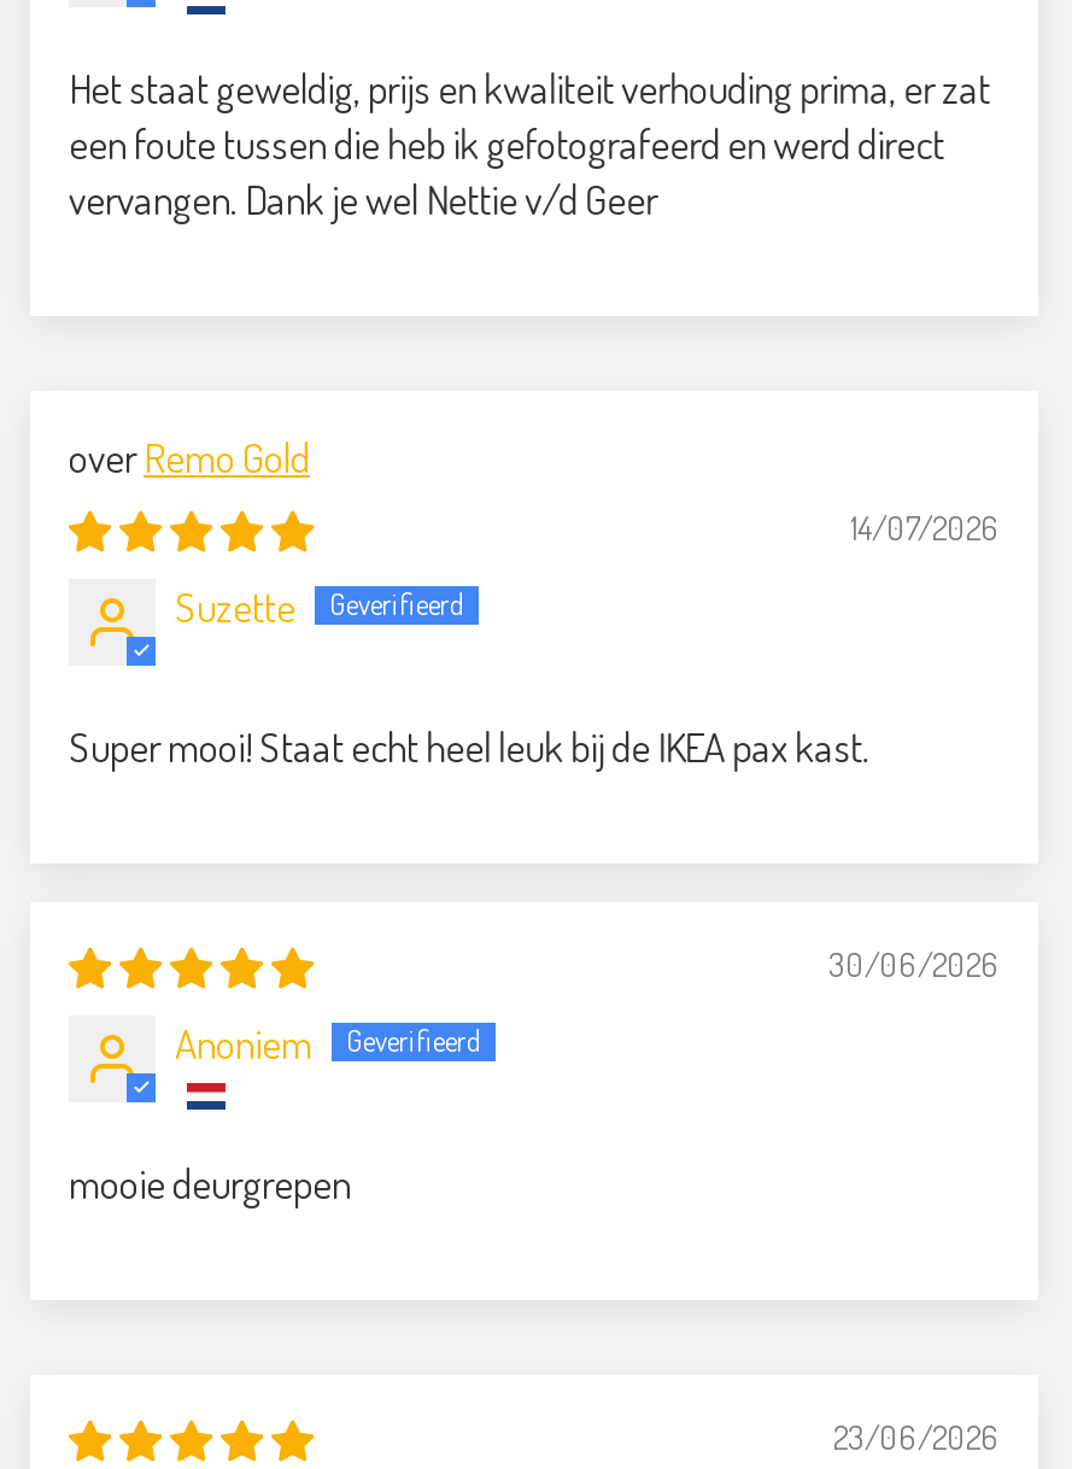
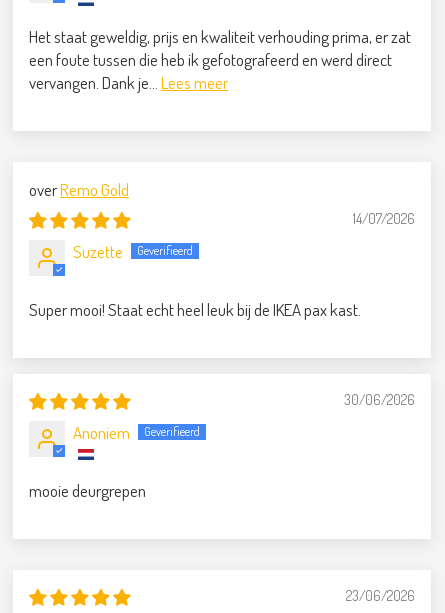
[69,173,657,224] vervangen. Dank je wel Nettie v/d Geer -> [29,72,228,93] vervangen. Dank je... Lees meer

